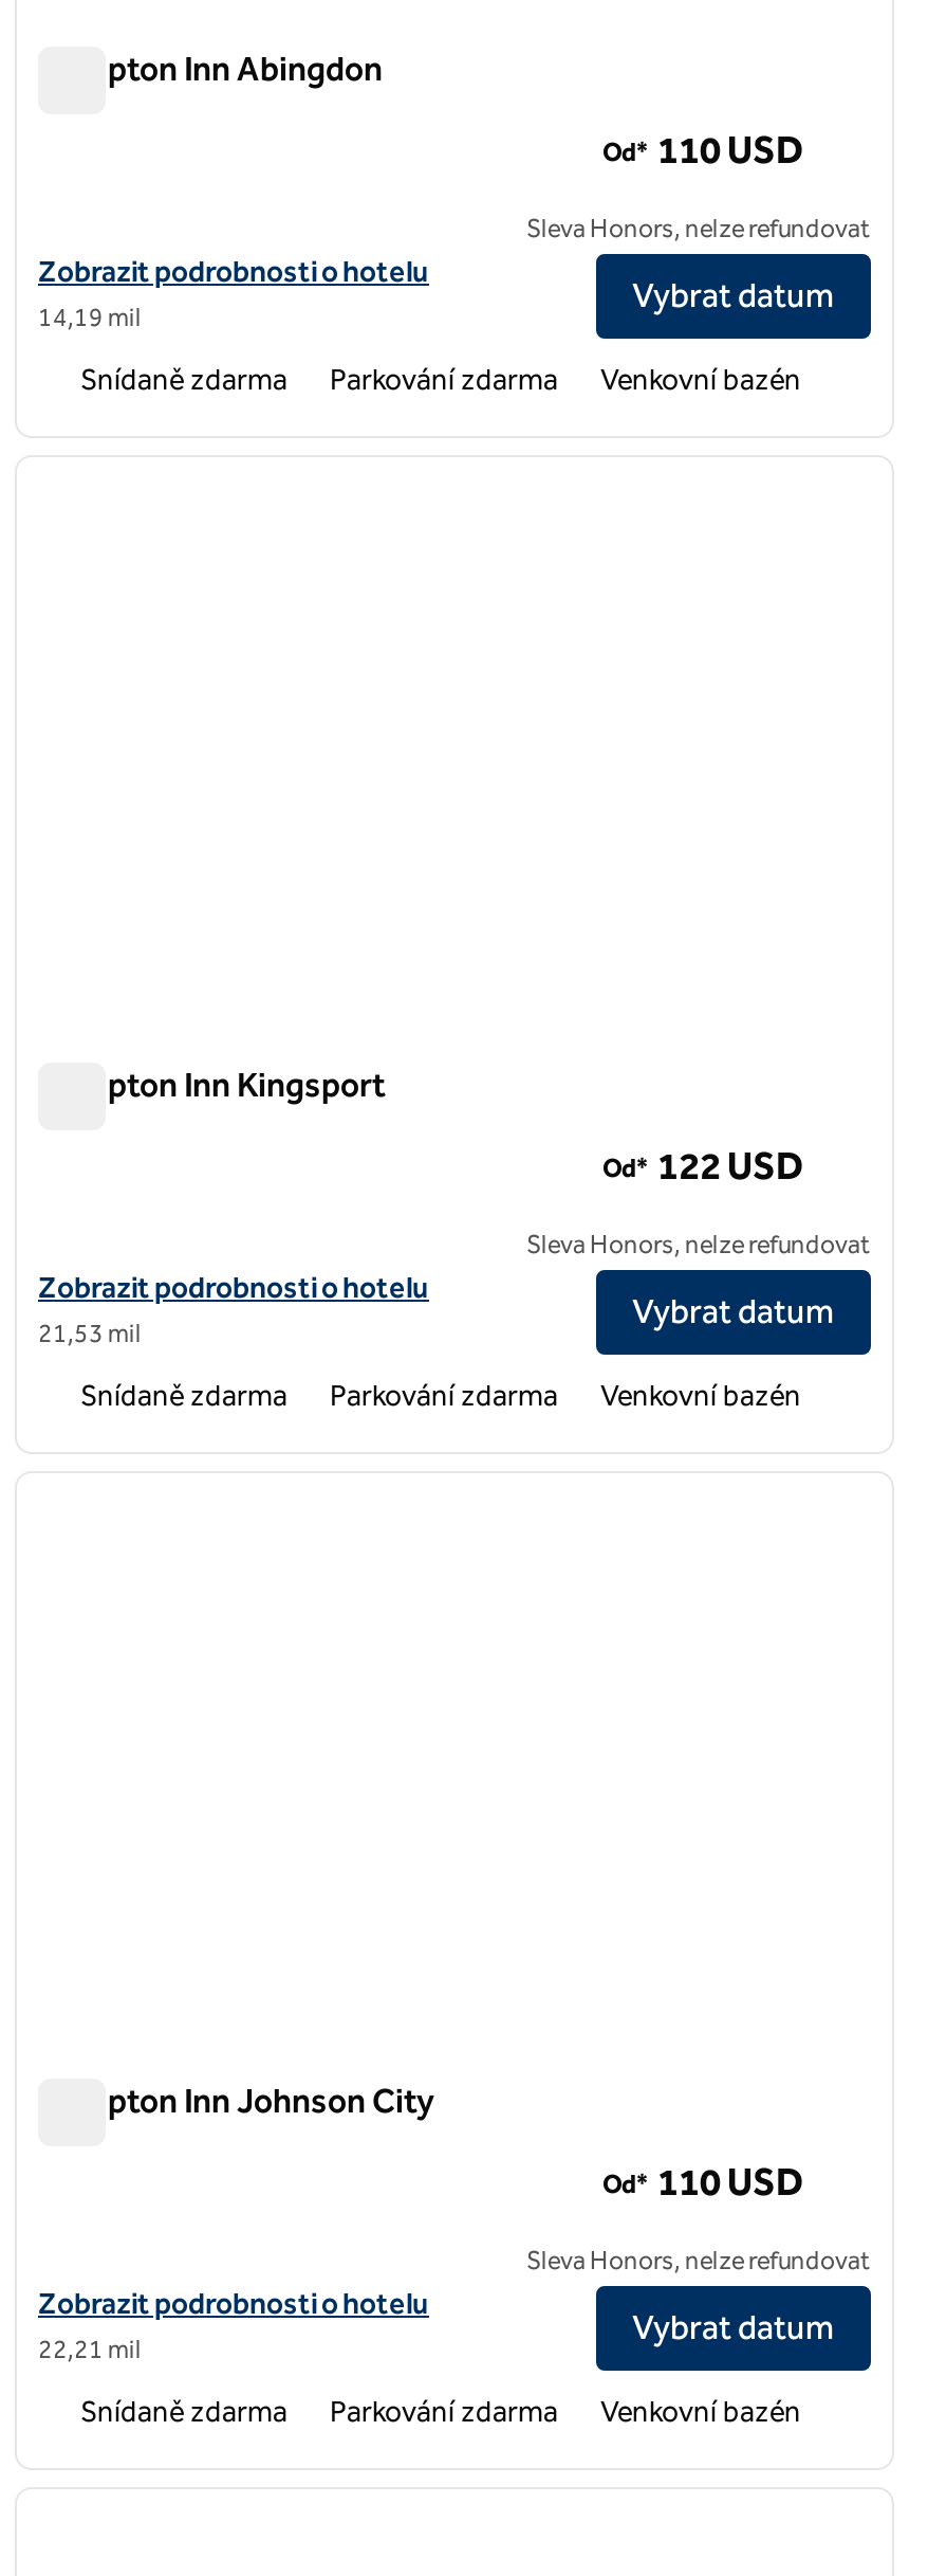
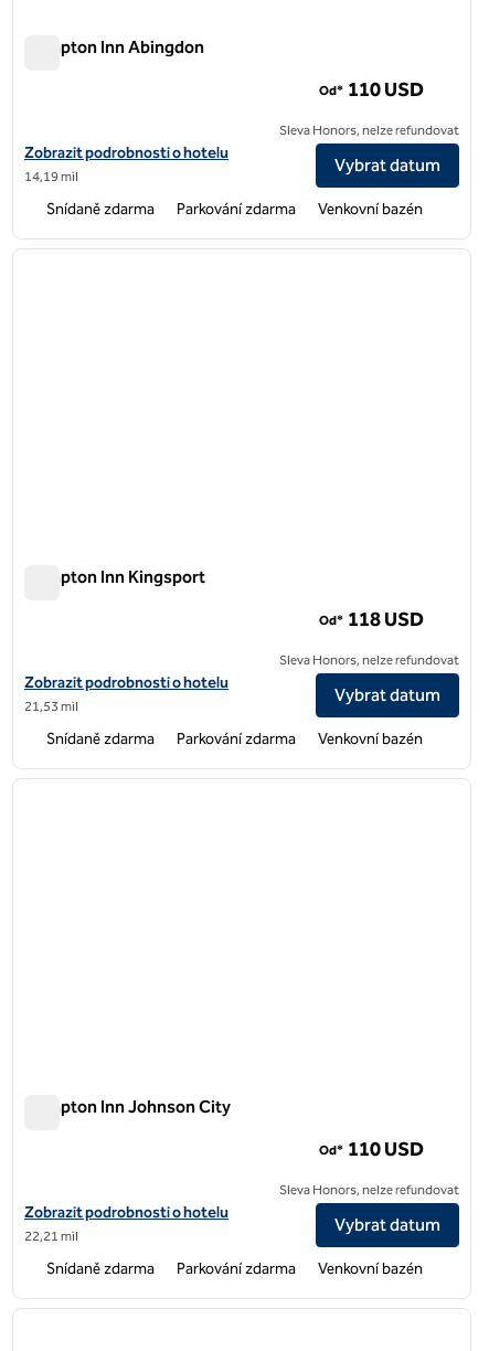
[602,1144,803,1191] Od* 122 USD -> [319,608,424,632] Od* 118 USD

